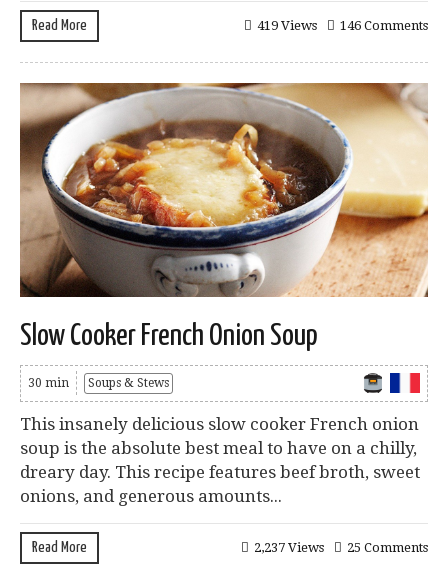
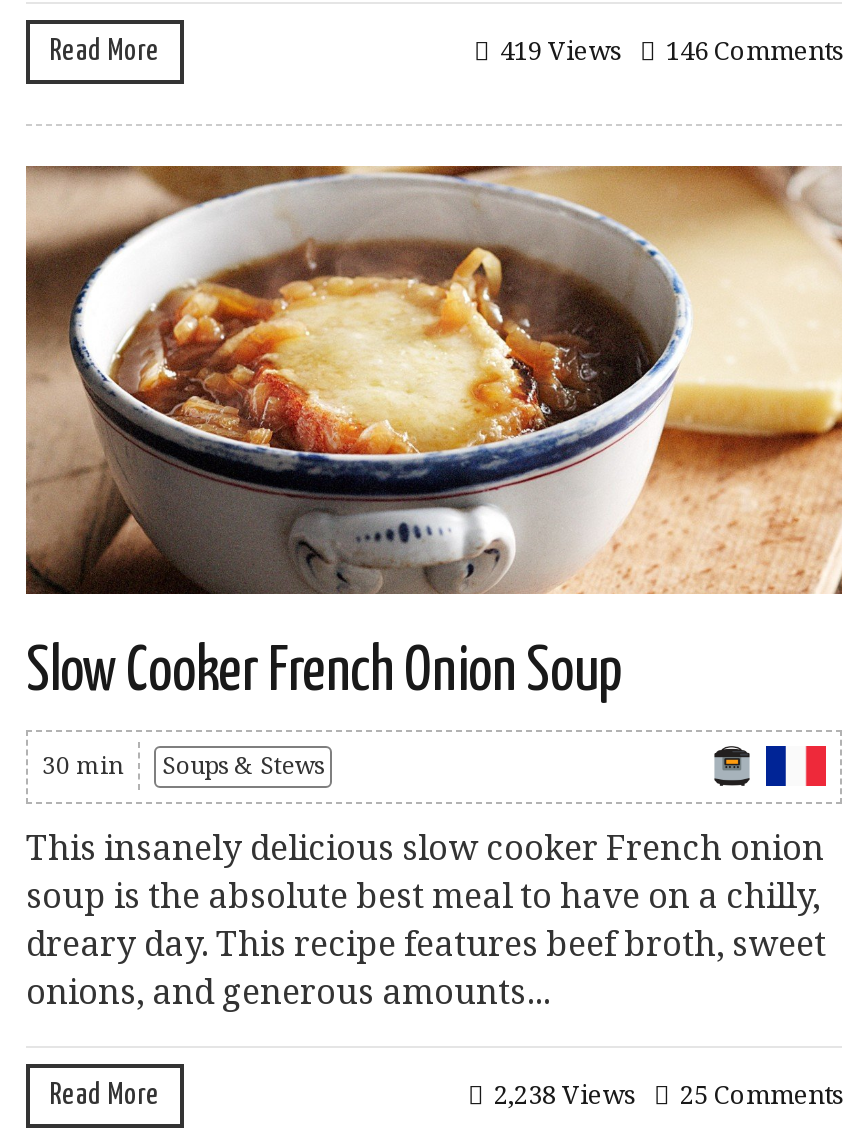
[254,539,428,554] 2,237 Views 25 Comments -> [494,1079,842,1109] 2,238 Views 25 Comments

